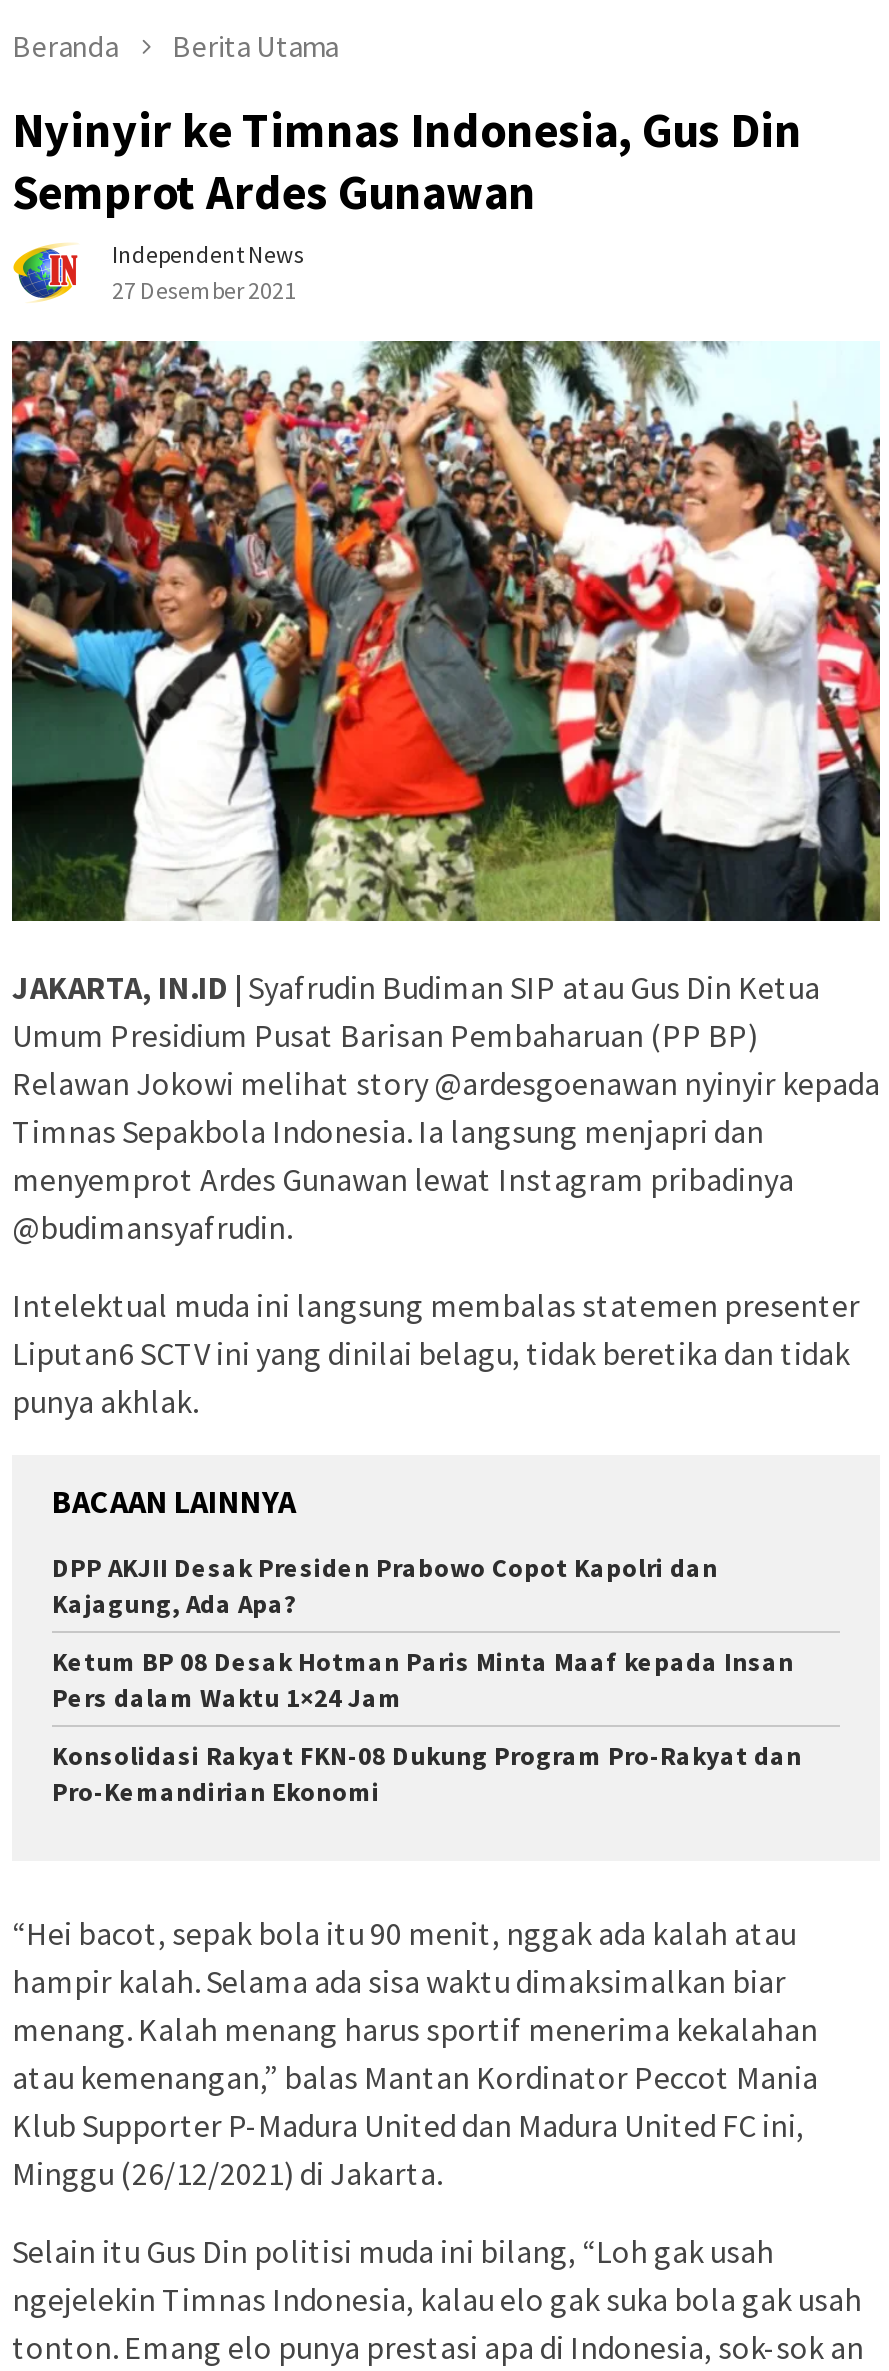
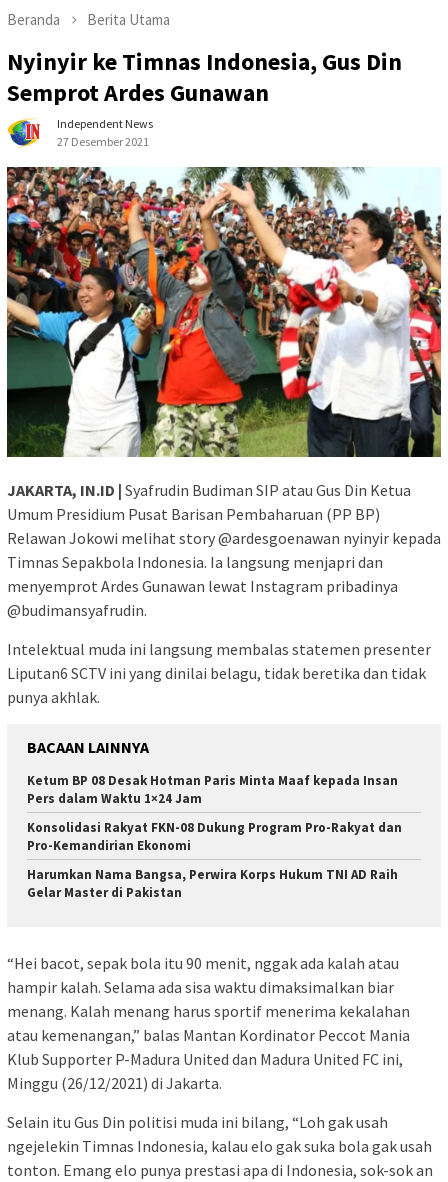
[52,1550,718,1620] DPP AKJII Desak Presiden Prabowo Copot Kapolri dan | Kajagung, Ada Apa? -> none
moved [52,1644,802,1808] -> [27,772,402,854]: Ketum BP 08 Desak Hotman Paris Minta Maaf kepada Insan | Pers dalam Waktu 1×24 Jam | Konsolidasi Rakyat FKN-08 Dukung Program Pro-Rakyat dan | Pro-Kemandirian Ekonomi
none -> [27,866,398,901] Harumkan Nama Bangsa, Perwira Korps Hukum TNI AD Raih | Gelar Master di Pakistan

